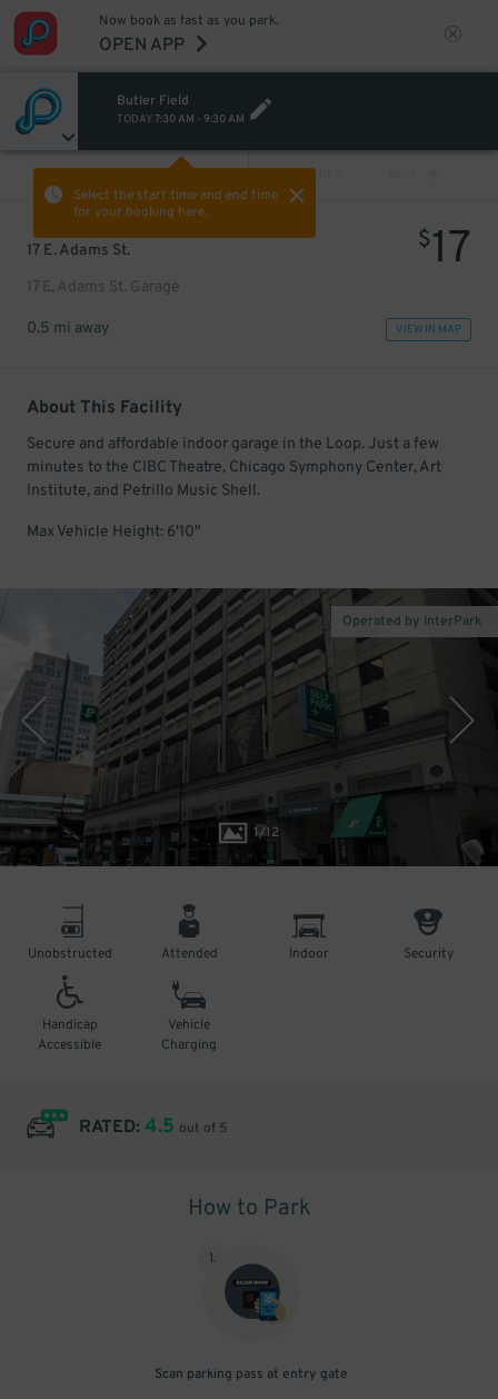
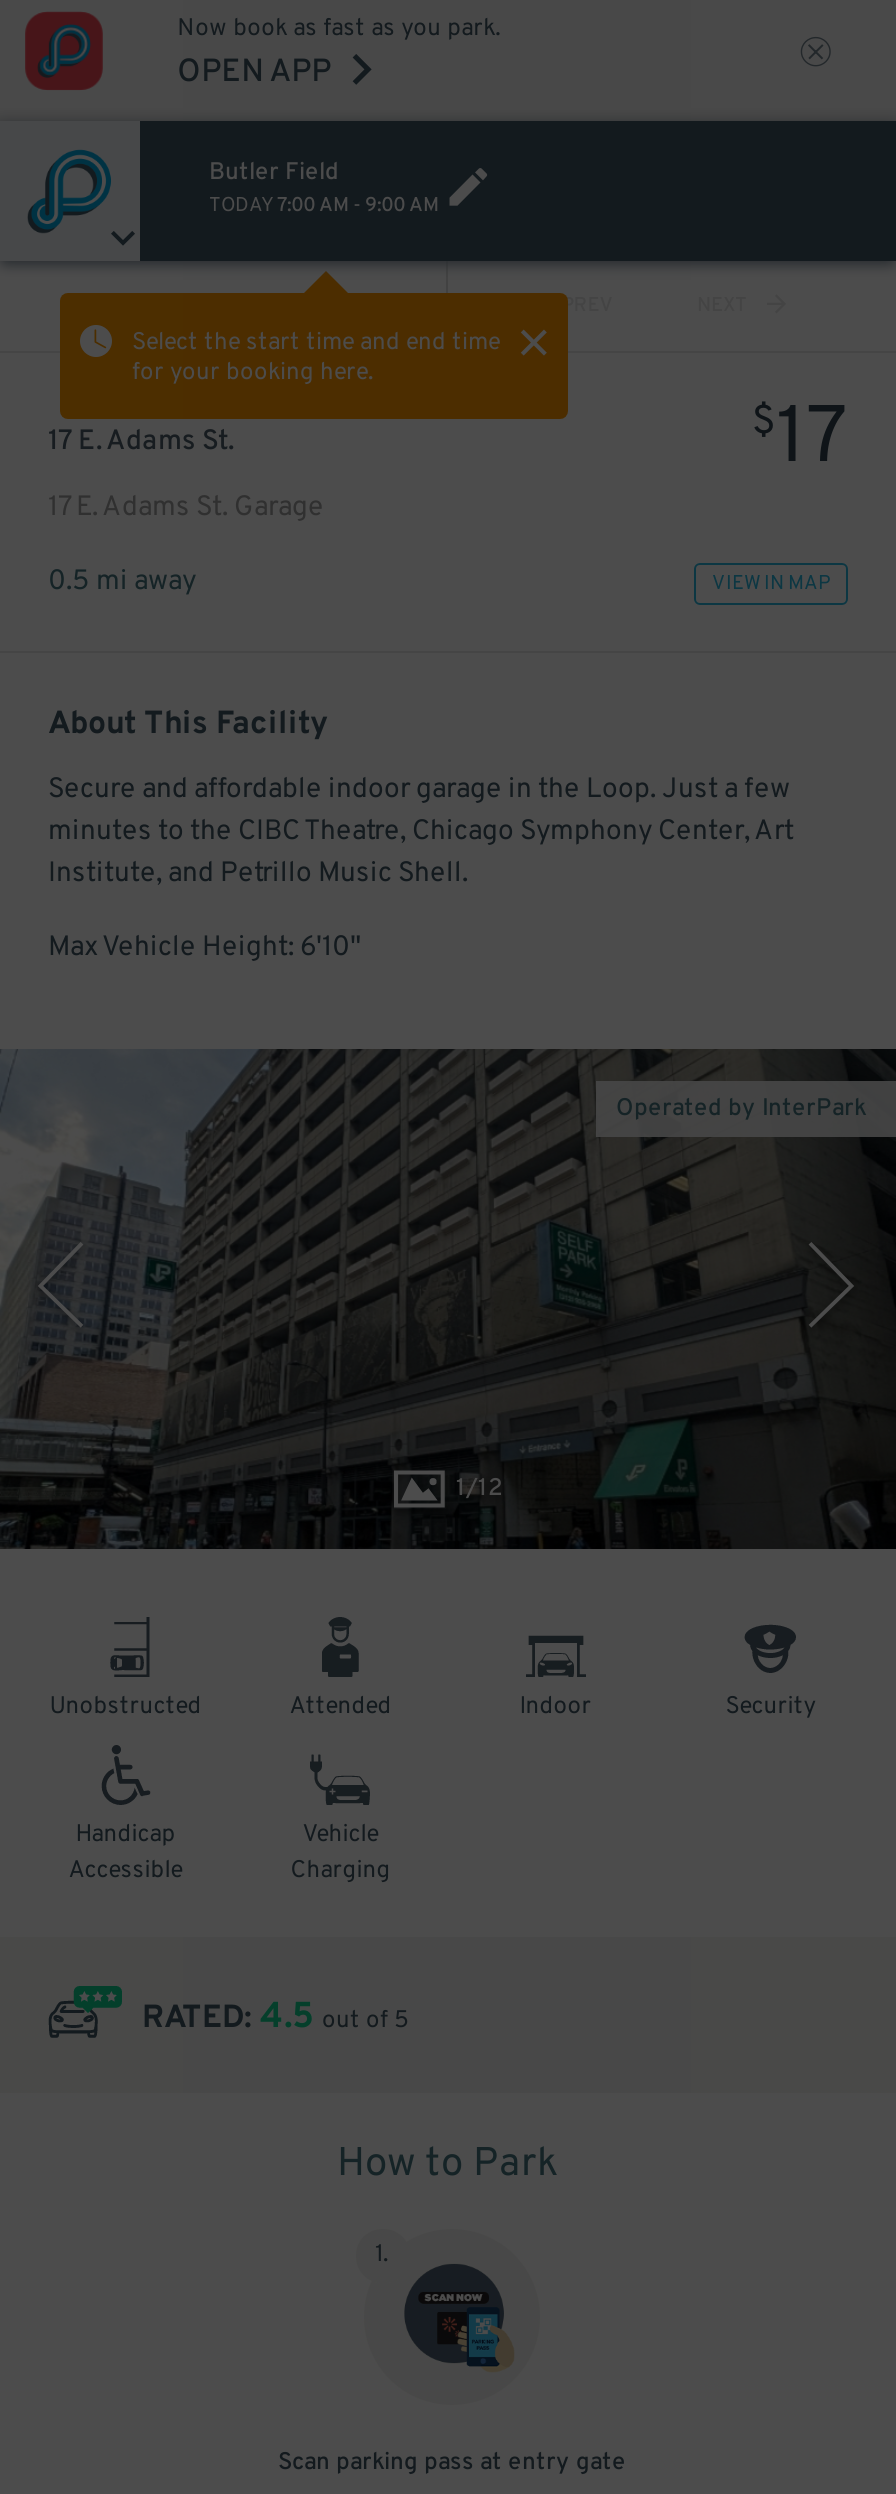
[116,112,244,127] TODAY7:30 AM - 9:30 AM -> [209,193,439,219] TODAY7:00 AM - 9:00 AM

